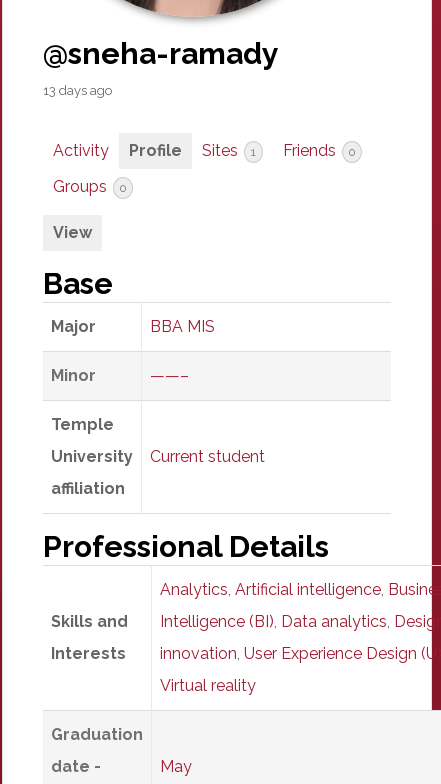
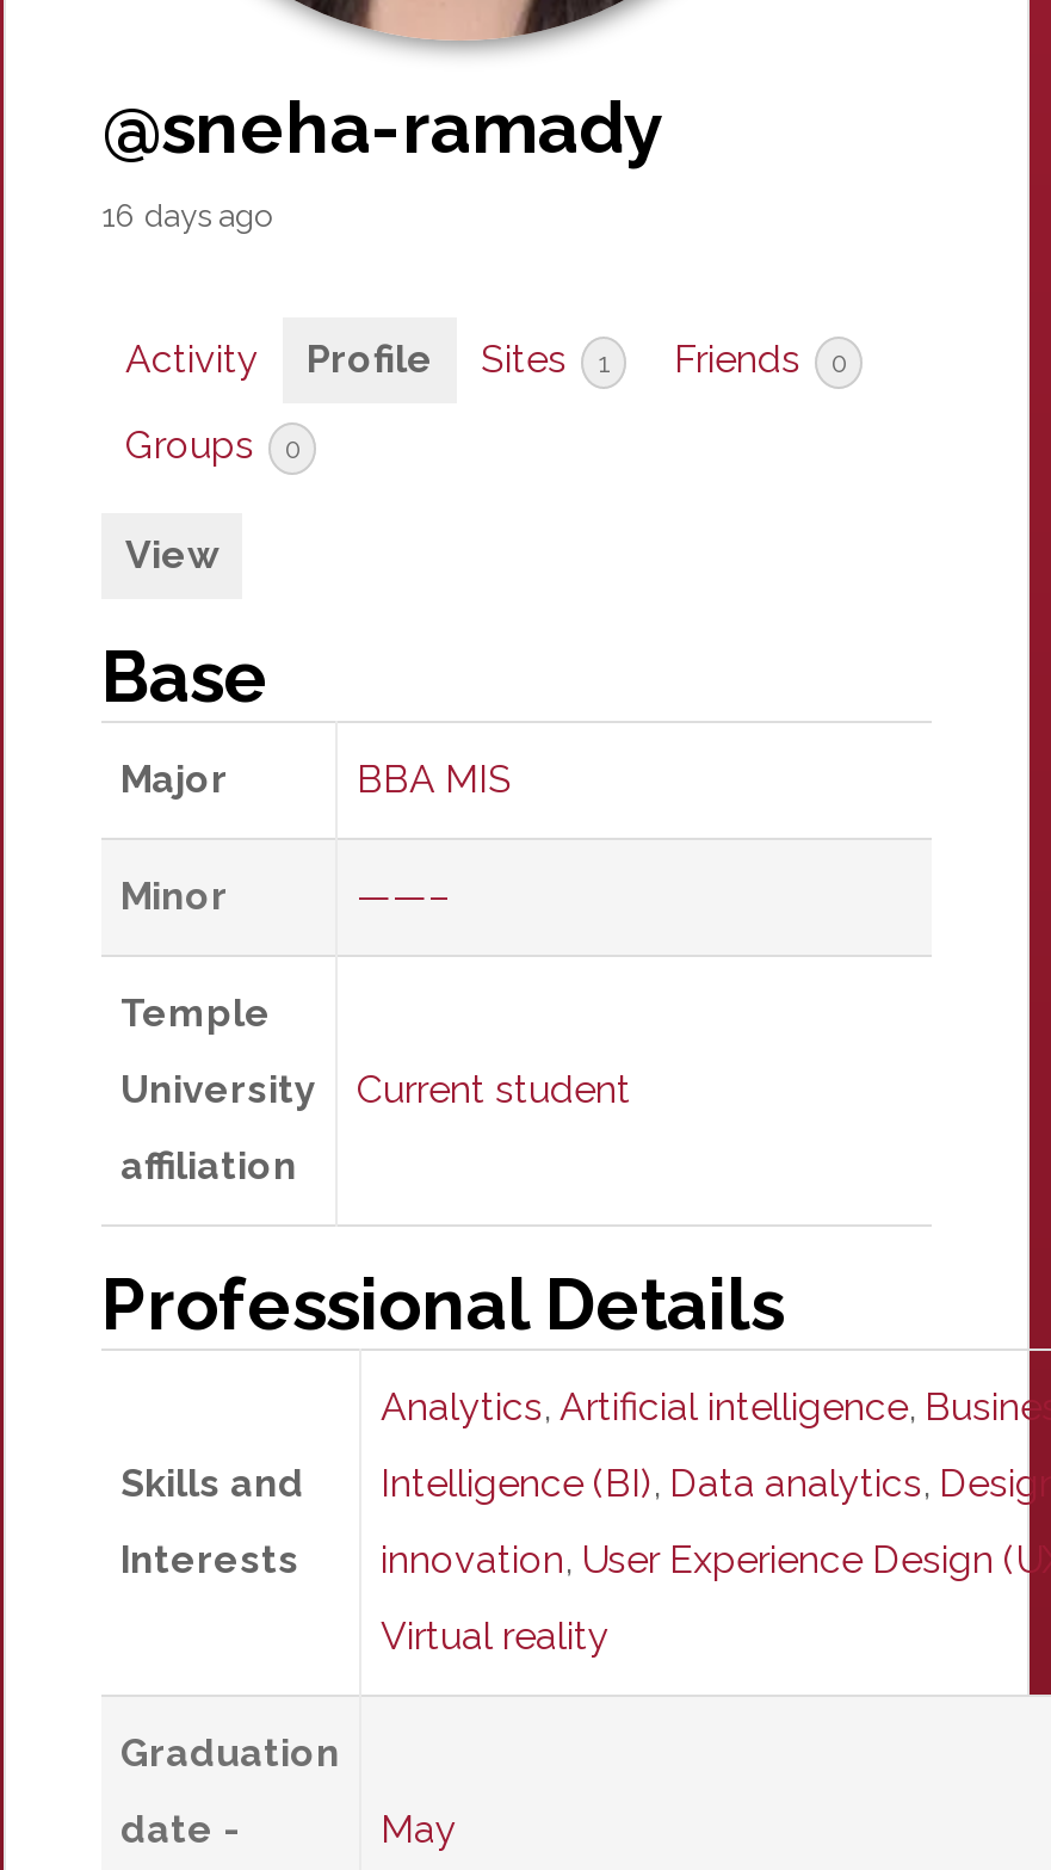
[43,83,112,98] 13 days ago -> [101,198,271,234] 16 days ago

